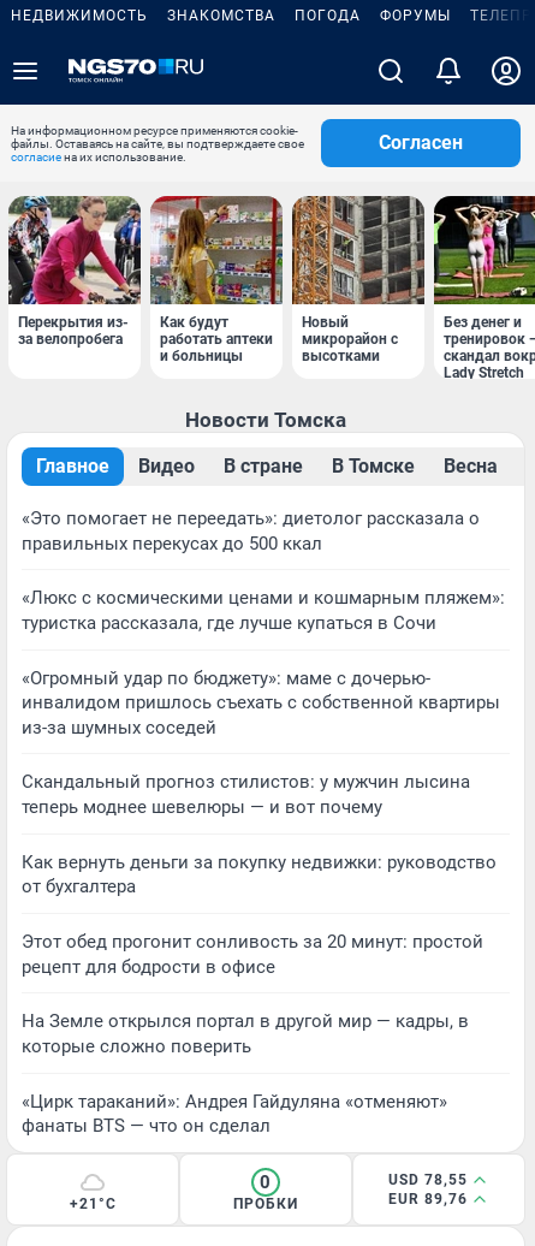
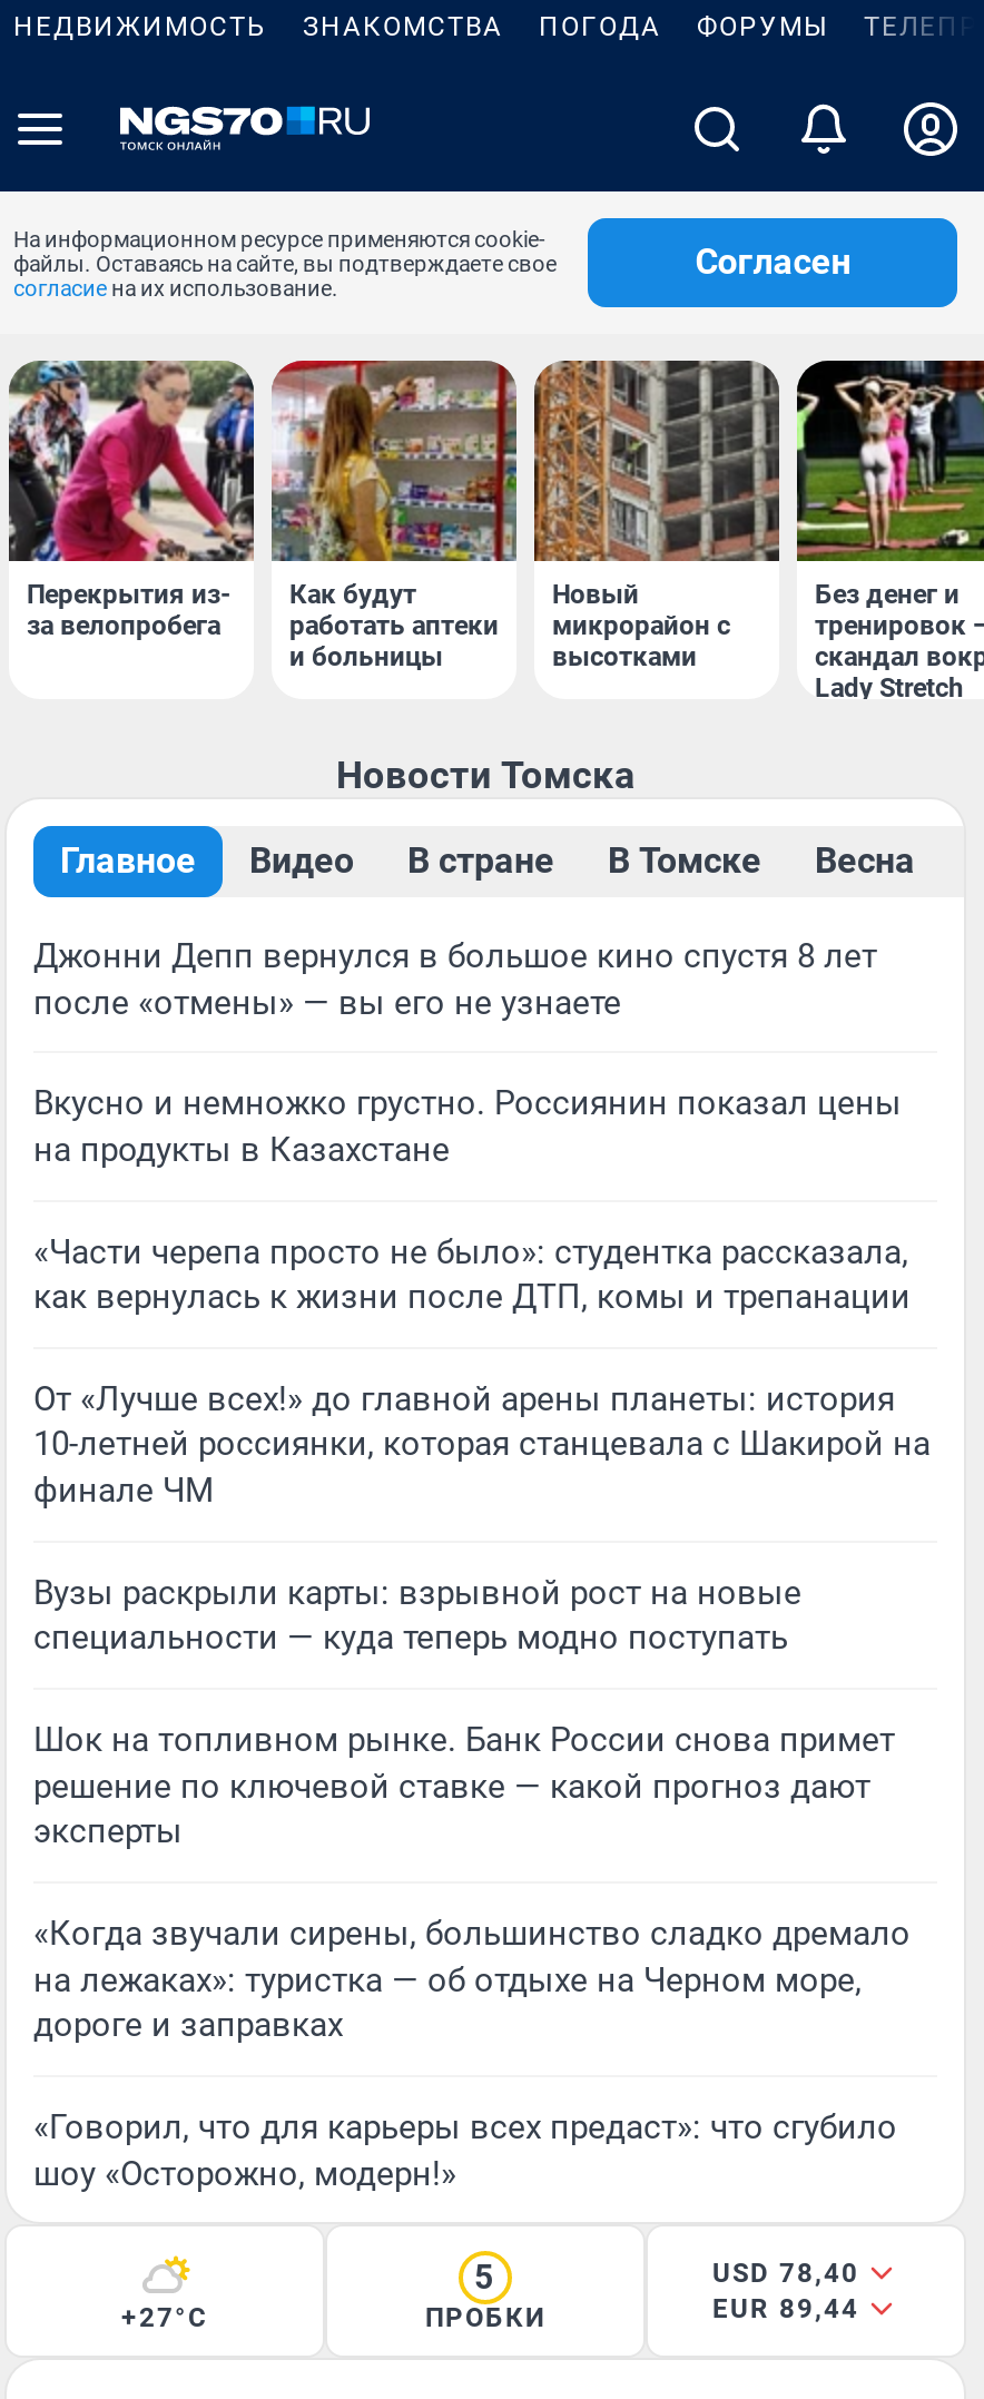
[22,507,480,554] «Это помогает не переедать»: диетолог рассказала о | правильных перекусах до 500 ккал -> [33,936,877,1023] Джонни Депп вернулся в большое кино спустя 8 лет | после «отмены» — вы его не узнаете
[22,587,505,633] «Люкс с космическими ценами и кошмарным пляжем»: | туристка рассказала, где лучше купаться в Сочи -> [33,1084,902,1170] Вкусно и немножко грустно. Россиянин показал цены | на продукты в Казахстане
[22,667,500,738] «Огромный удар по бюджету»: маме с дочерью- | инвалидом пришлось съехать с собственной квартиры | из-за шумных соседей -> [33,1232,911,1318] «Части черепа просто не было»: студентка рассказала, | как вернулась к жизни после ДТП, комы и трепанации
[22,771,470,818] Скандальный прогноз стилистов: у мужчин лысина | теперь моднее шевелюры — и вот почему -> [33,1379,931,1511] От «Лучше всех!» до главной арены планеты: история | 10-летней россиянки, которая станцевала с Шакирой на | финале ЧМ
[22,851,497,897] Как вернуть деньги за покупку недвижки: руководство | от бухгалтера -> [33,1573,801,1659] Вузы раскрыли карты: взрывной рост на новые | специальности — куда теперь модно поступать
[22,931,483,977] Этот обед прогонит сонливость за 20 минут: простой | рецепт для бодрости в офисе -> [33,1720,895,1852] Шок на топливном рынке. Банк России снова примет | решение по ключевой ставке — какой прогноз дают | эксперты
[22,1010,469,1057] На Земле открылся портал в другой мир — кадры, в | которые сложно поверить -> [33,1914,911,2046] «Когда звучали сирены, большинство сладко дремало | на лежаках»: туристка — об отдыхе на Черном море, | дороге и заправках
[22,1090,447,1136] «Цирк тараканий»: Андрея Гайдуляна «отменяют» | фанаты BTS — что он сделал -> [33,2107,897,2193] «Говорил, что для карьеры всех предаст»: что сгубило | шоу «Осторожно, модерн!»
[260,1171,272,1193] 0 -> [474,2258,496,2298] 5
[388,1171,468,1188] USD 78,55 -> [712,2258,859,2289] USD 78,40
[69,1195,116,1212] +21°C -> [121,2303,208,2334] +27°C
[388,1191,468,1207] EUR 89,76 -> [712,2294,859,2325] EUR 89,44

